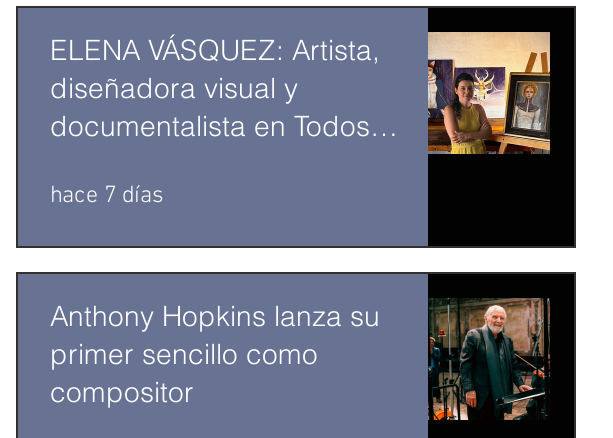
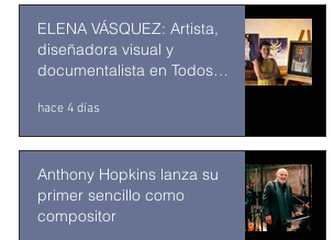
[50,182,164,210] hace 7 días -> [37,101,100,116] hace 4 días

